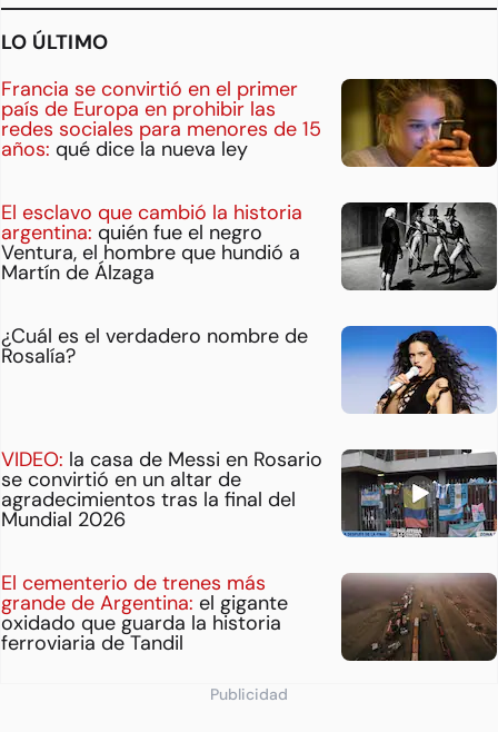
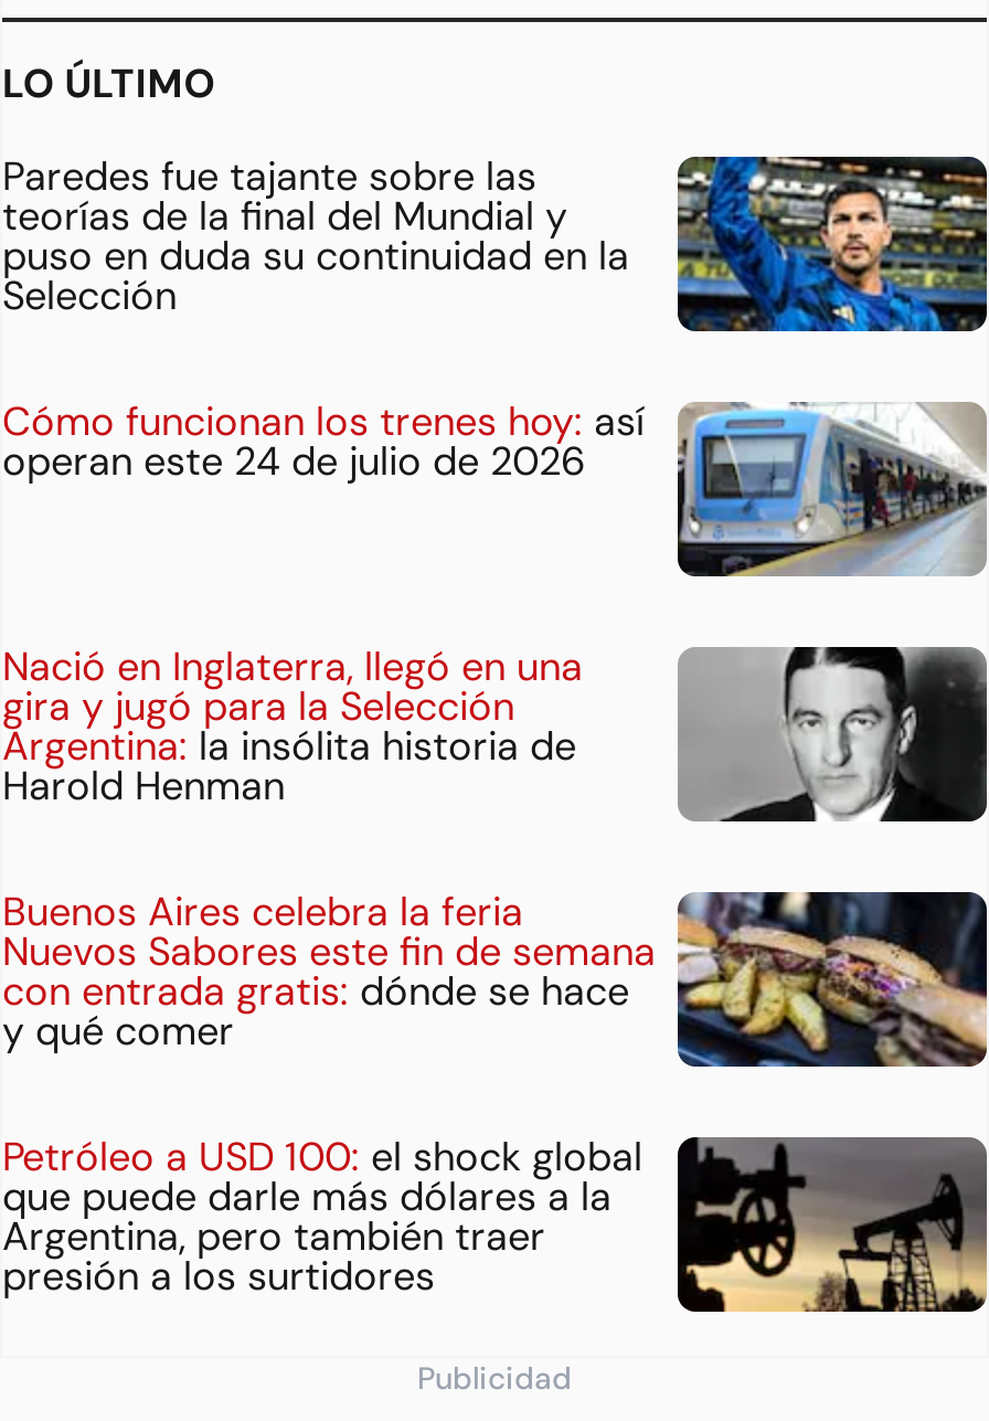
[1,75,495,168] [image] | Francia se convirtió en el primer | país de Europa en prohibir las | redes sociales para menores de 15 | años: qué dice la nueva ley -> [2,151,982,335] [image] | Paredes fue tajante sobre las | teorías de la final del Mundial y | puso en duda su continuidad en la | Selección
[1,199,495,291] [image] | El esclavo que cambió la historia | argentina: quién fue el negro | Ventura, el hombre que hundió a | Martín de Álzaga -> [2,396,982,577] [image] | Cómo funcionan los trenes hoy: así | operan este 24 de julio de 2026
[1,322,308,369] ¿Cuál es el verdadero nombre de | Rosalía? -> [2,641,583,813] Nació en Inglaterra, llegó en una | gira y jugó para la Selección | Argentina: la insólita historia de | Harold Henman
[340,325,495,415] [image] -> [678,644,982,825] [image]
[1,446,495,537] [image] | VIDEO: la casa de Messi en Rosario | se convirtió en un altar de | agradecimientos tras la final del | Mundial 2026 -> [2,886,982,1068] [image] | Buenos Aires celebra la feria | Nuevos Sabores este fin de semana | con entrada gratis: dónde se hace | y qué comer
[1,569,288,656] El cementerio de trenes más | grande de Argentina: el gigante | oxidado que guarda la historia | ferroviaria de Tandil -> [2,1131,642,1304] Petróleo a USD 100: el shock global | que puede darle más dólares a la | Argentina, pero también traer | presión a los surtidores
[340,573,495,662] [image] -> [676,1136,982,1313] [image]

